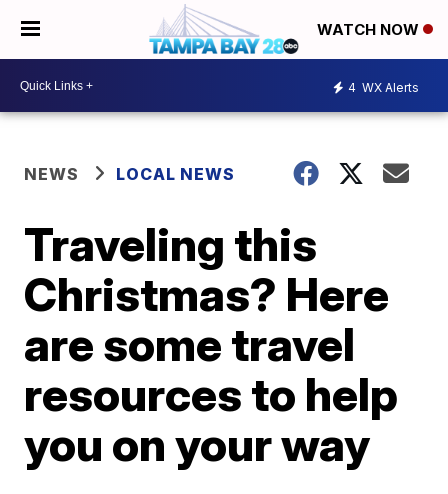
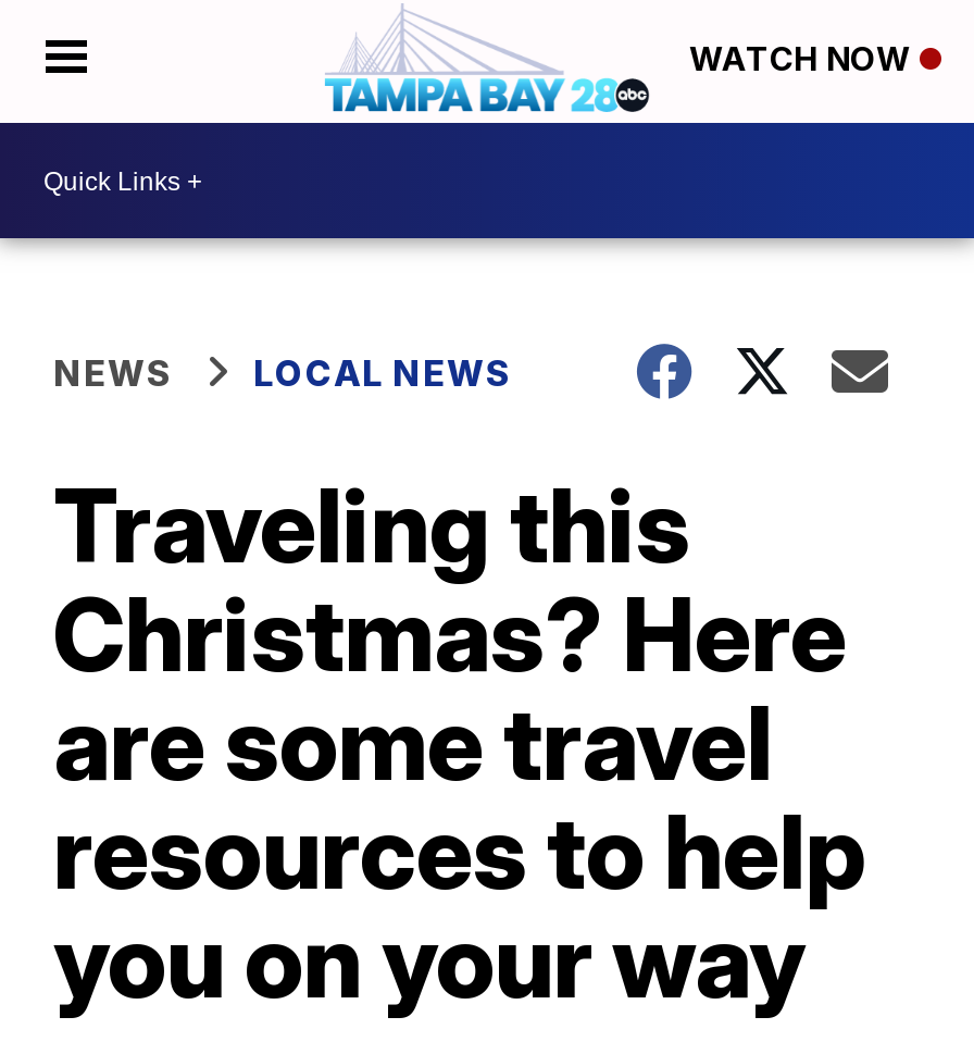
[348,79,419,94] 4 WX Alerts -> none

